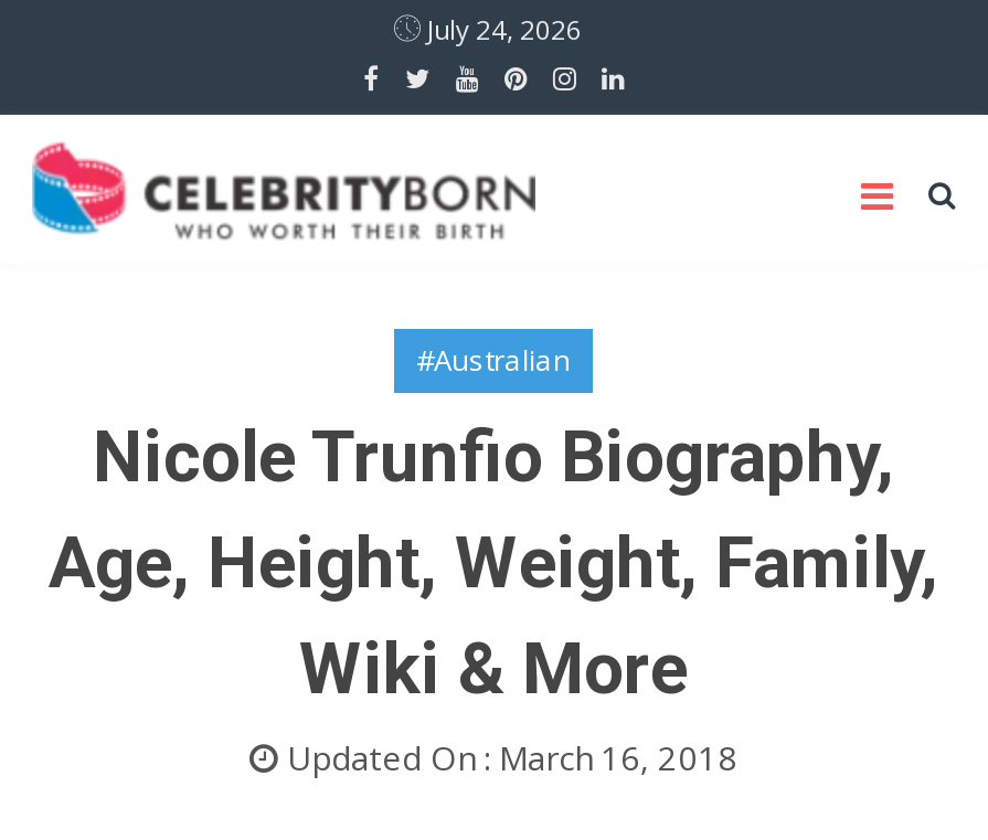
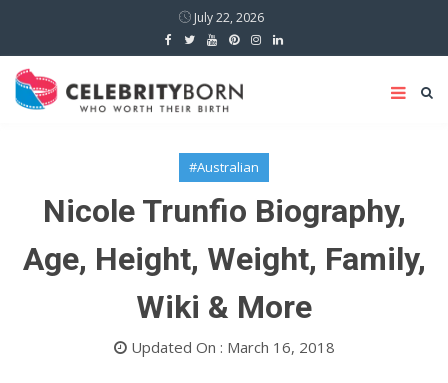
[421,11,582,49] July 24, 2026 -> [191,9,264,26] July 22, 2026

